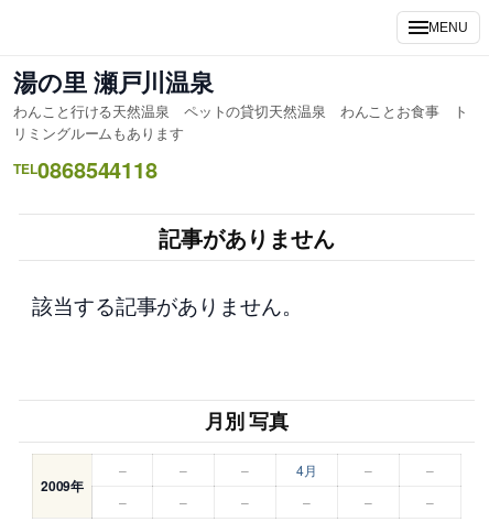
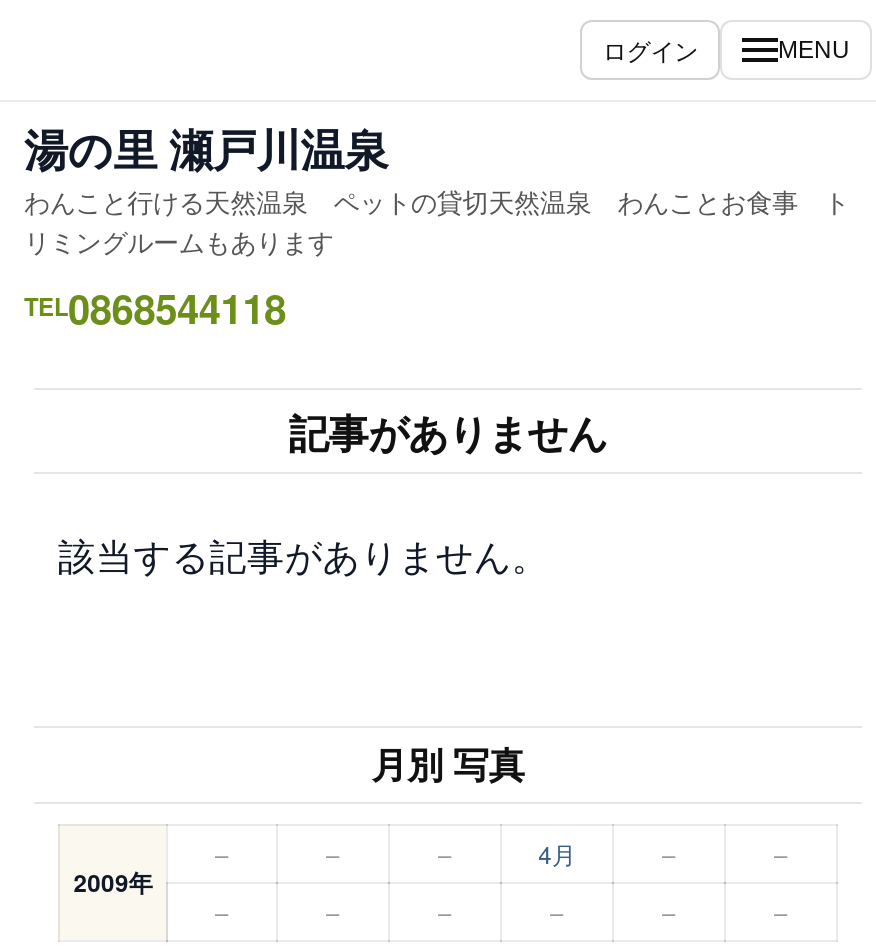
none -> [603,32,698,66] ログイン

